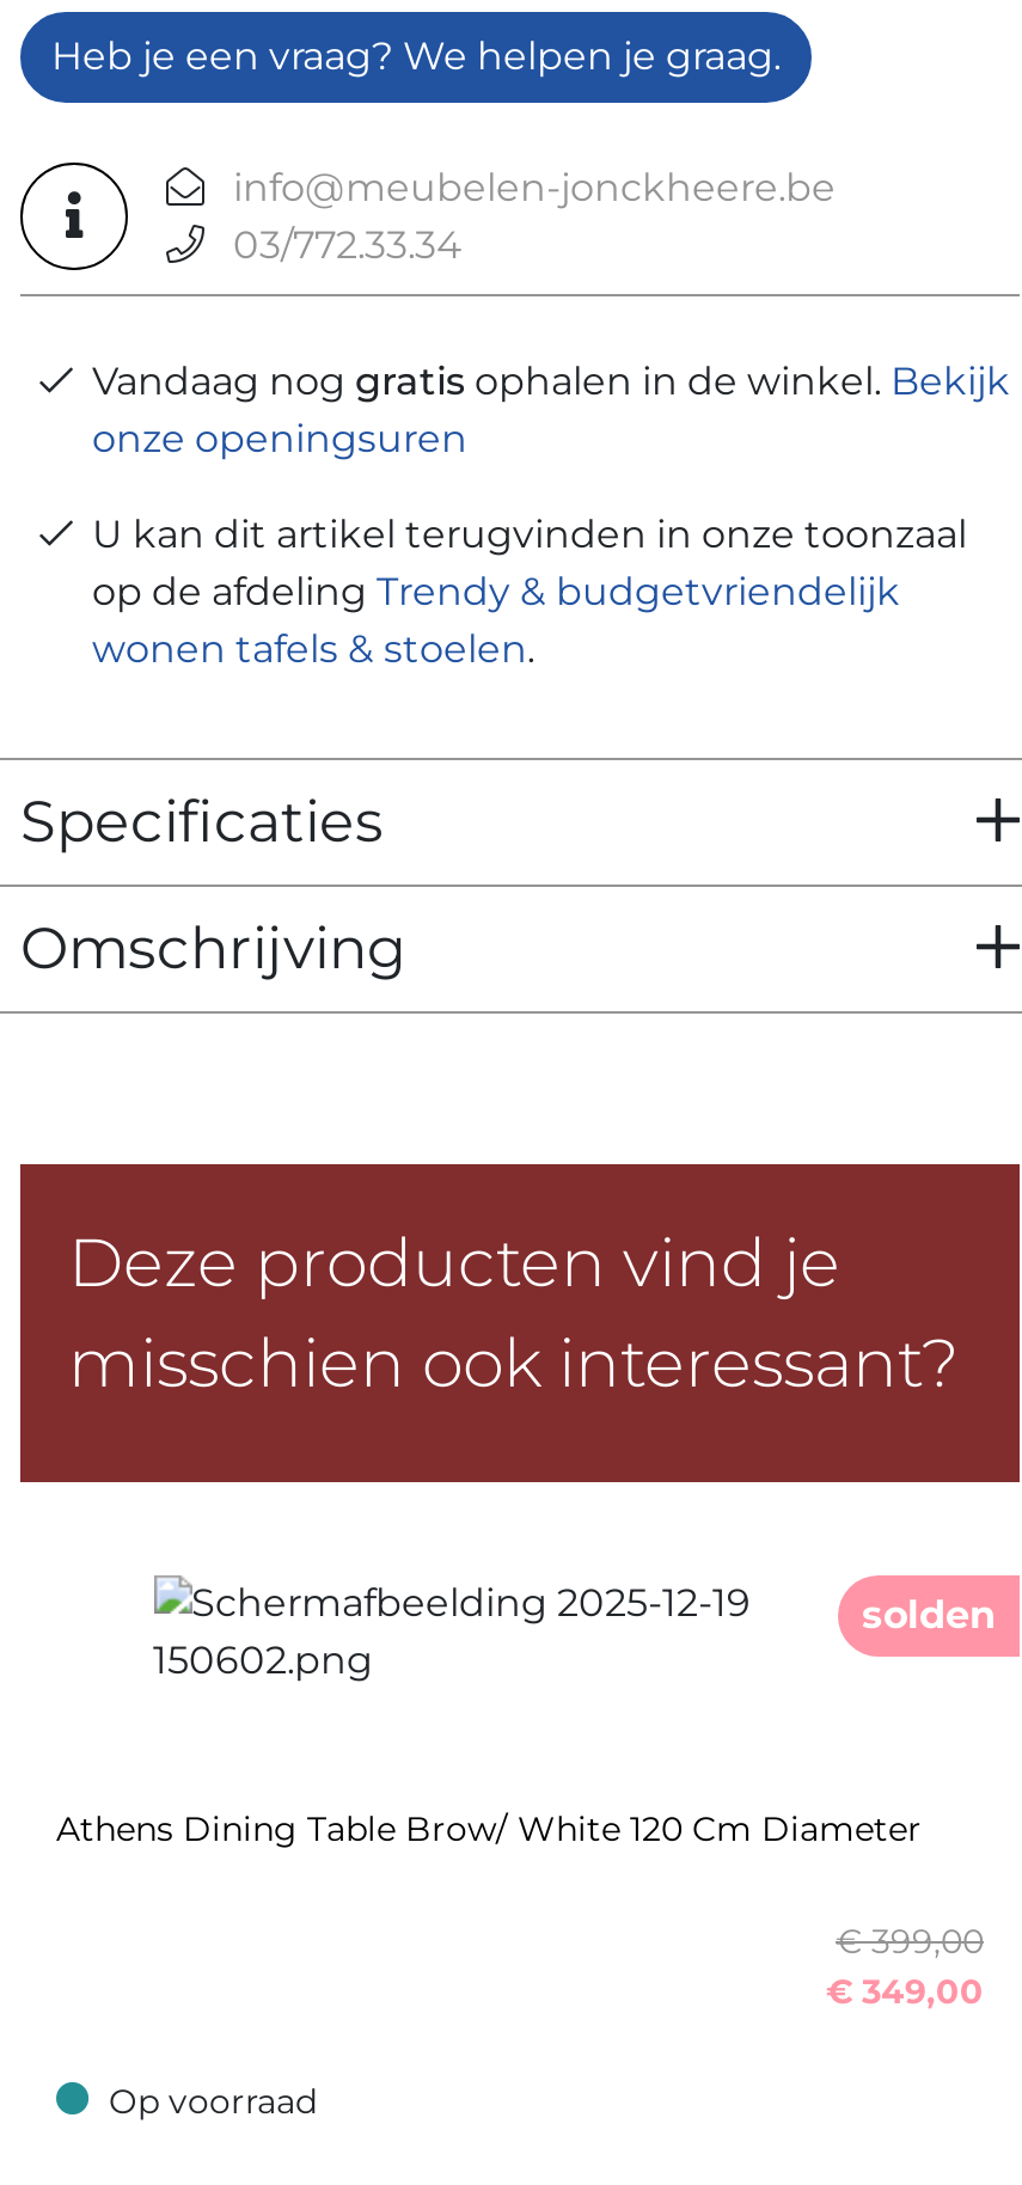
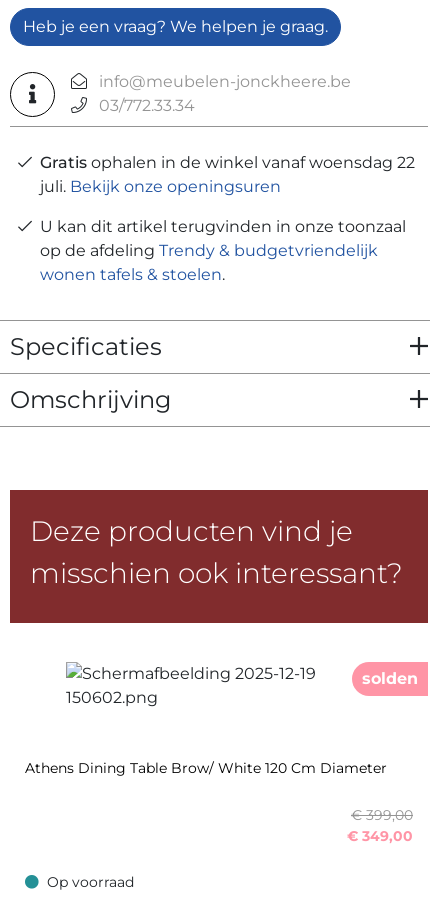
[92,359,1010,461] Vandaag nog gratis ophalen in de winkel. Bekijk | onze openingsuren -> [40,153,415,196] Gratis ophalen in de winkel vanaf woensdag 22 | juli. Bekijk onze openingsuren

